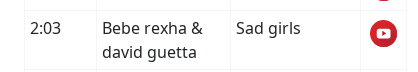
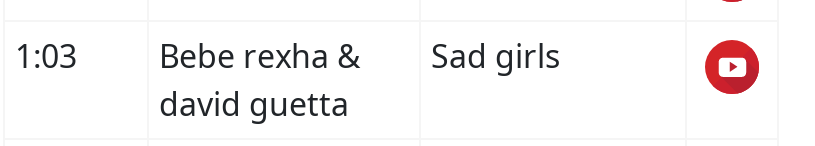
[30,17,301,39] 2:03 Bebe rexha & Sad girls -> [15,34,561,78] 1:03 Bebe rexha & Sad girls

